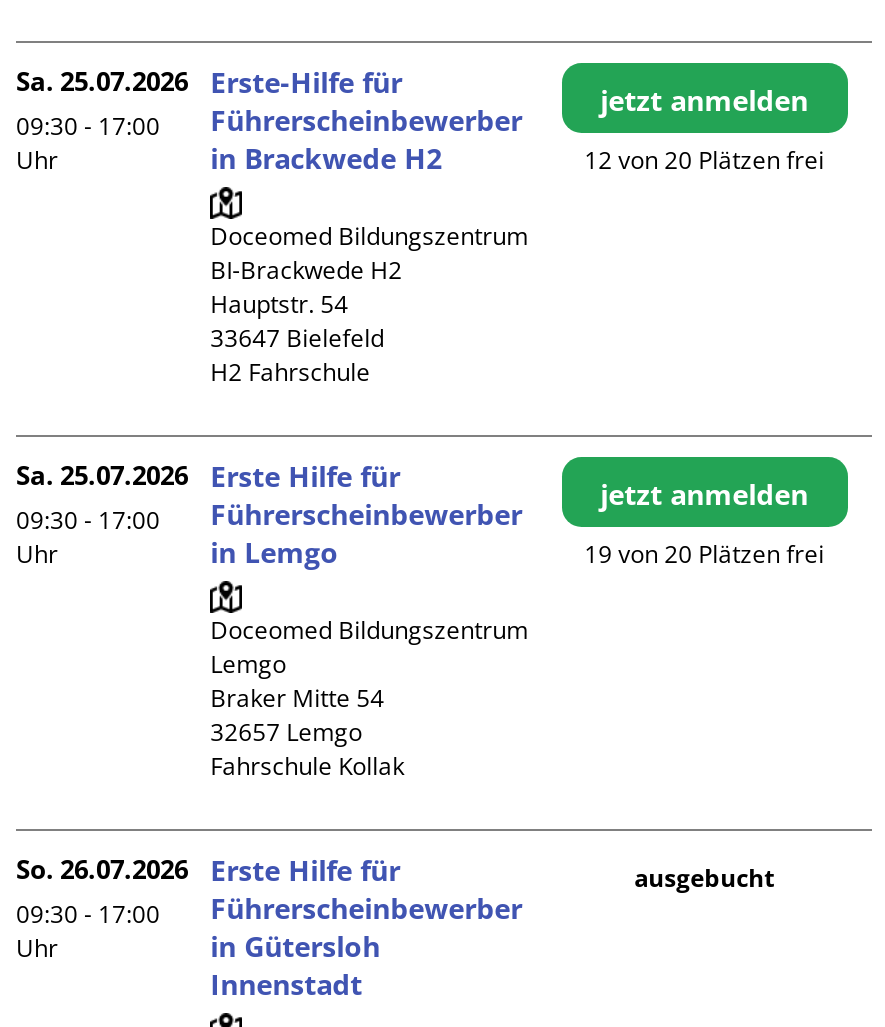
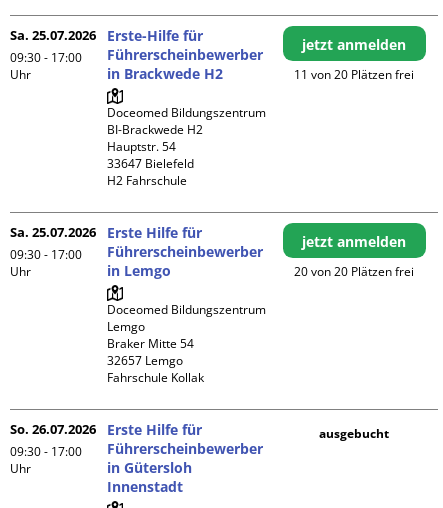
[584,143,824,177] 12 von 20 Plätzen frei -> [294,66,414,83] 11 von 20 Plätzen frei
[584,537,824,571] 19 von 20 Plätzen frei -> [294,263,414,280] 20 von 20 Plätzen frei

